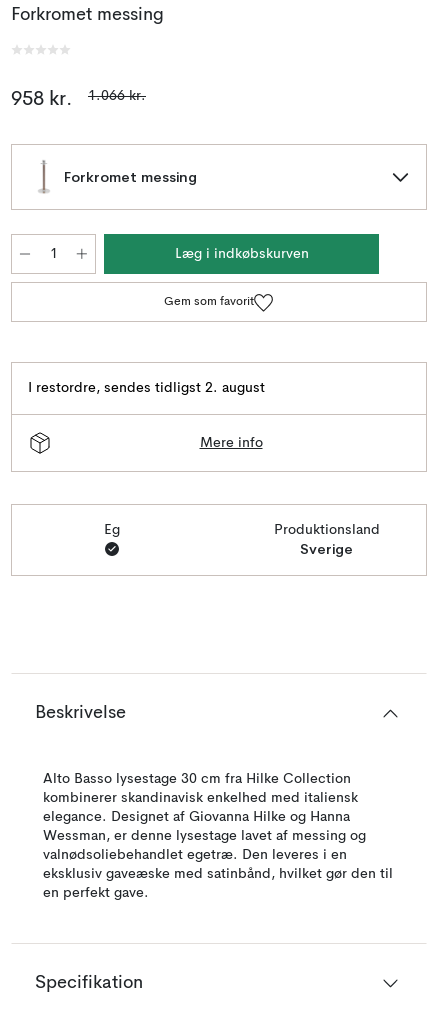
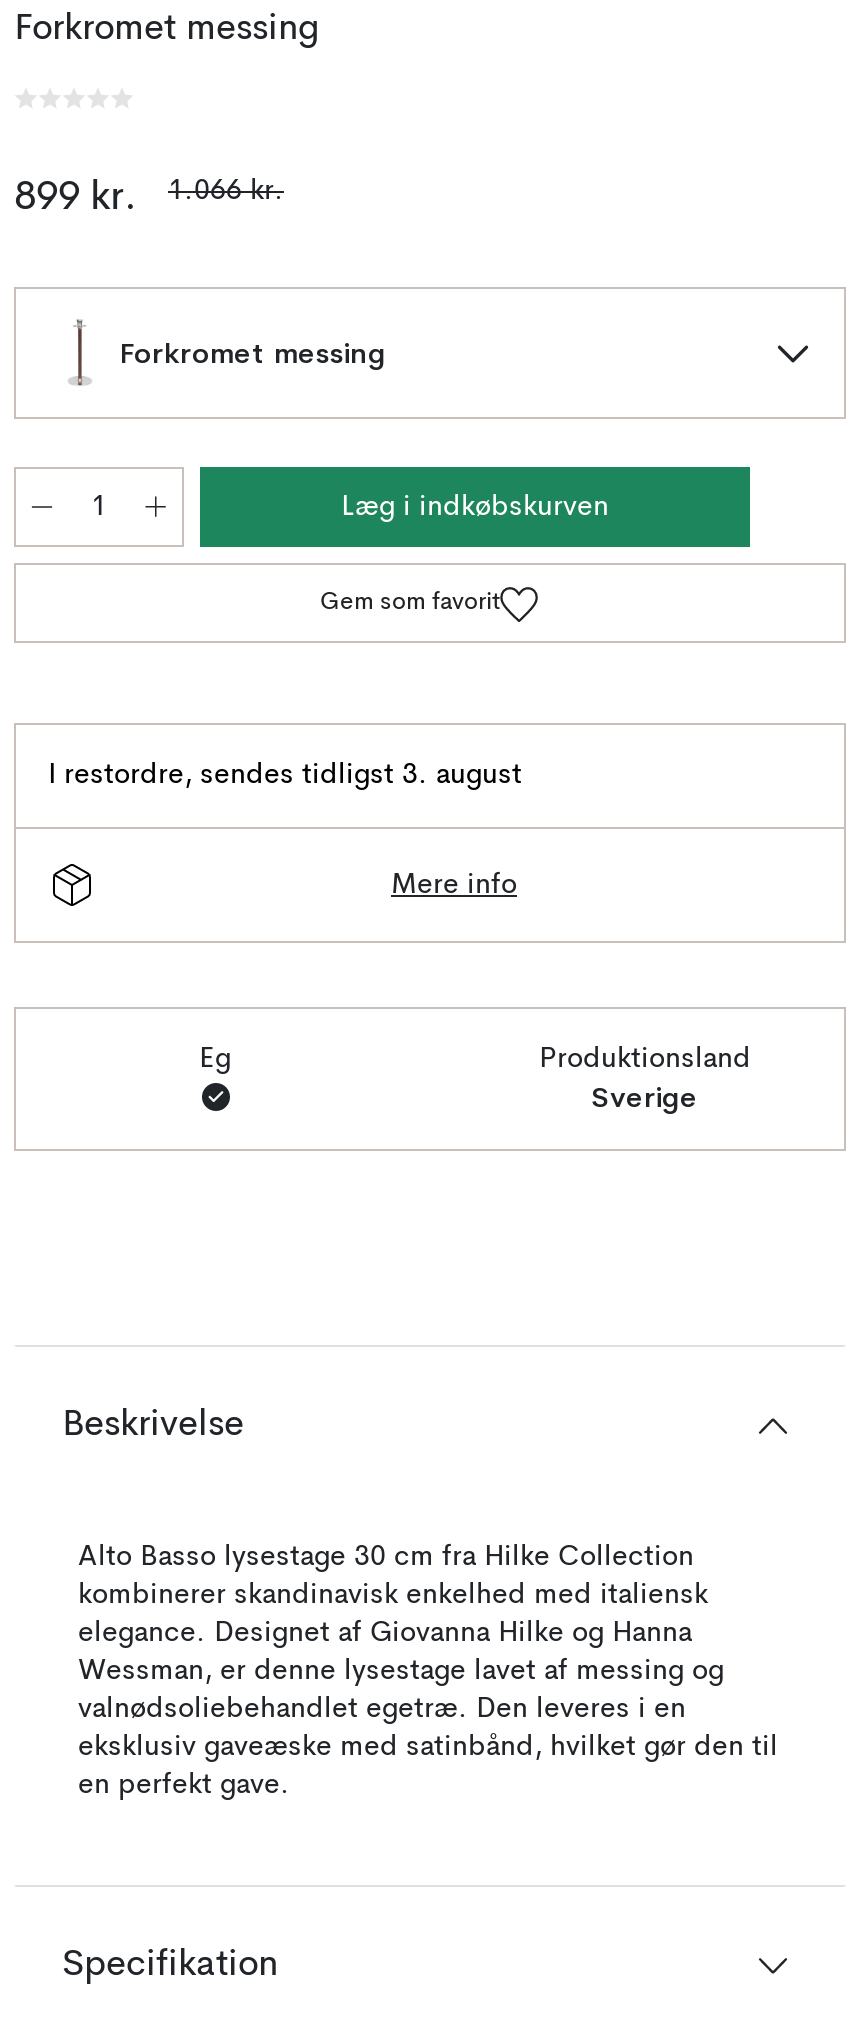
[11,89,146,110] 958 kr. 1.066 kr. -> [14,177,284,219] 899 kr. 1.066 kr.
[28,381,265,395] I restordre, sendes tidligst 2. august -> [48,761,522,789] I restordre, sendes tidligst 3. august

